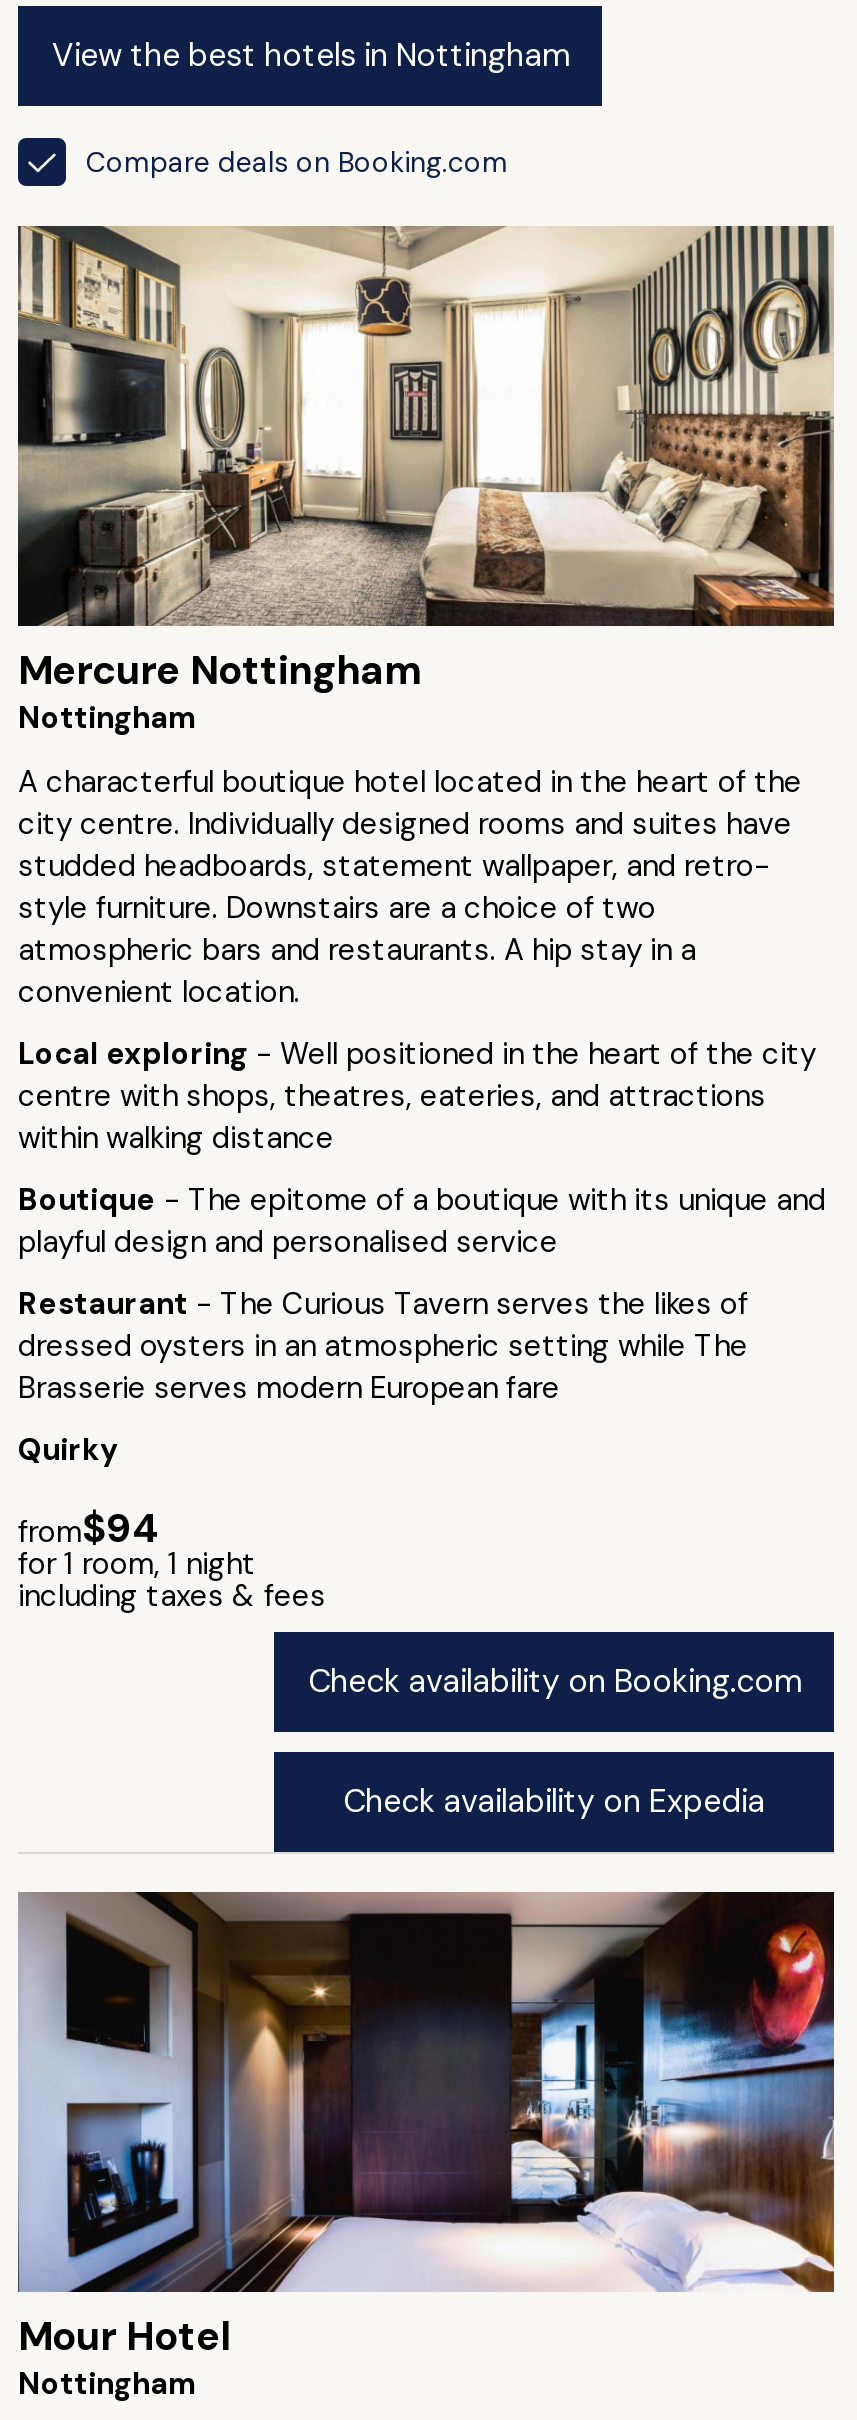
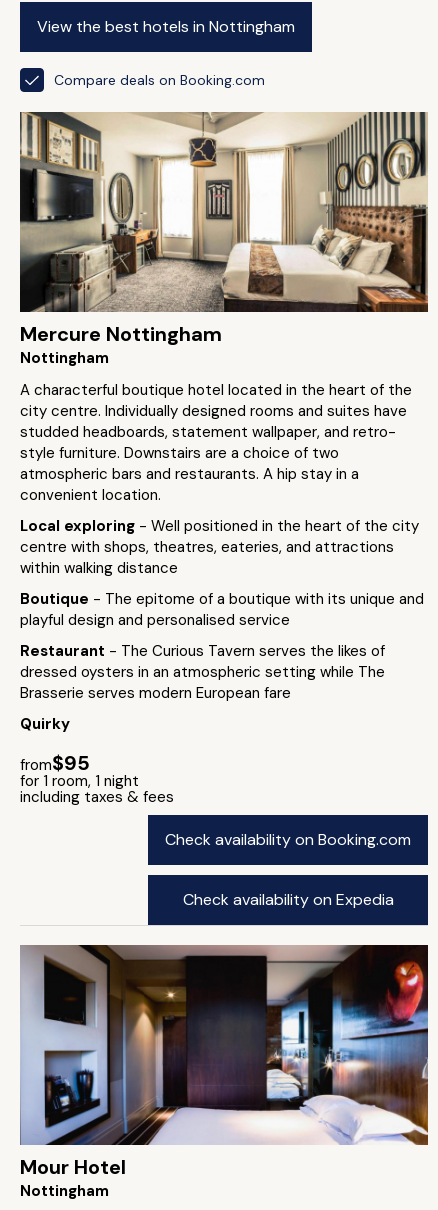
[18,1502,158,1554] from$94 -> [20,750,90,776] from$95

